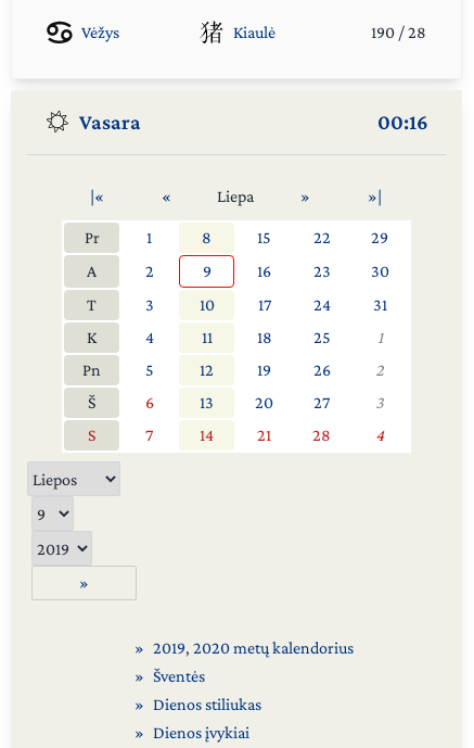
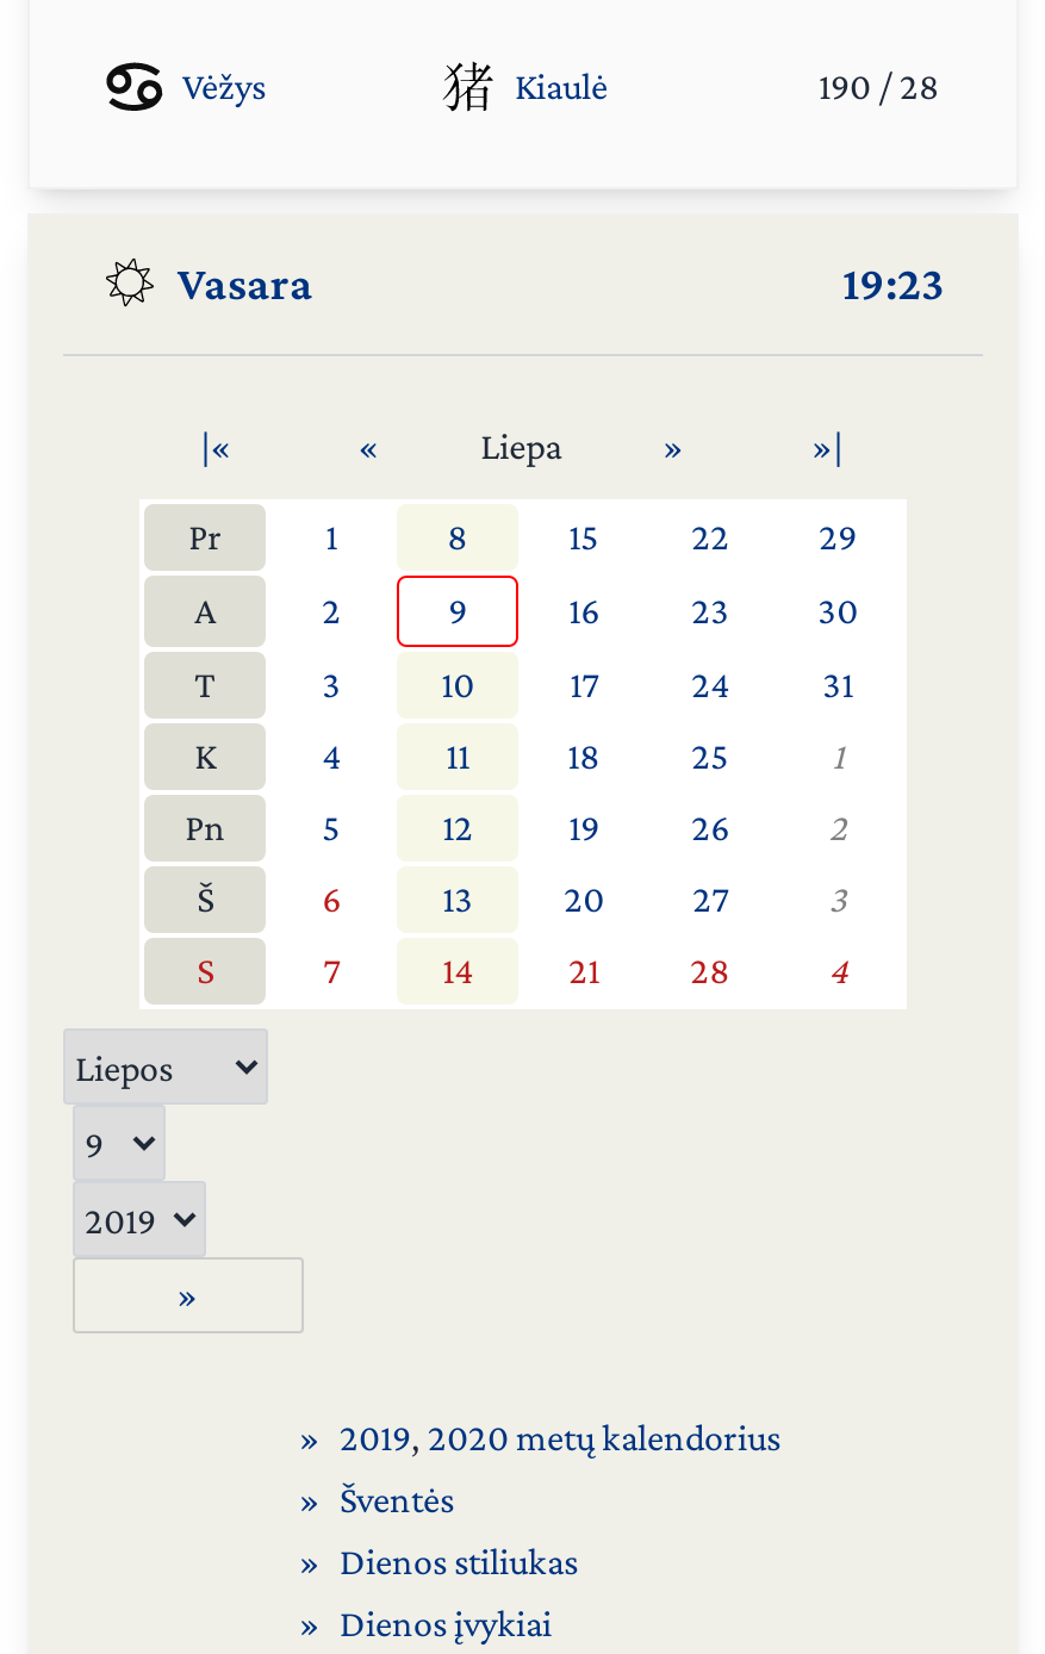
[377,110,428,134] 00:16 -> [842,256,945,309] 19:23

